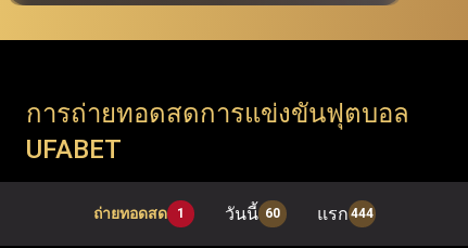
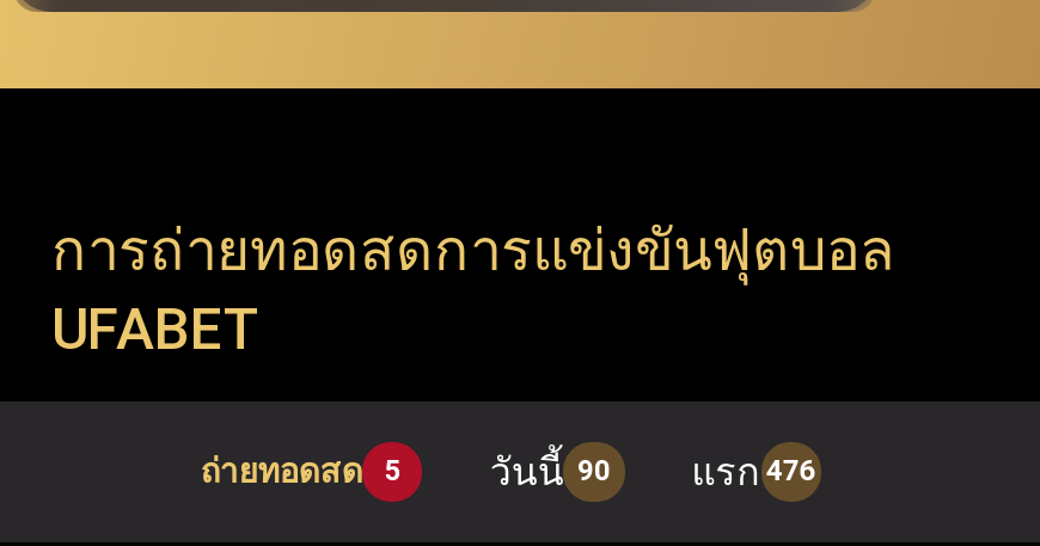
[177,203,373,224] 1 | วันนี้ 60 | แรก 444 -> [384,449,816,494] 5 | วันนี้ 90 | แรก 476

